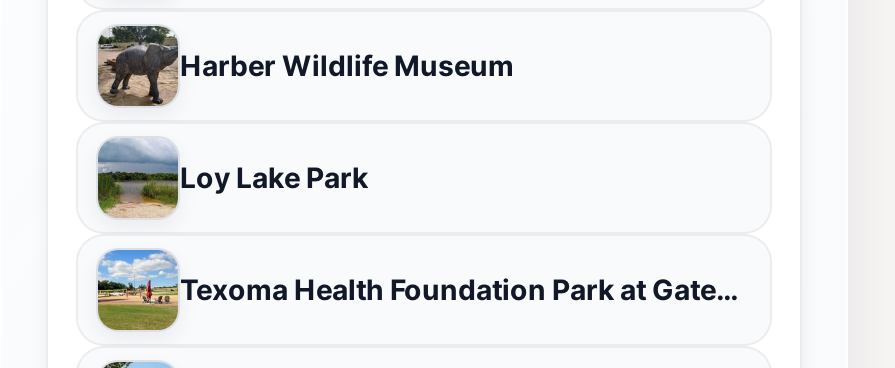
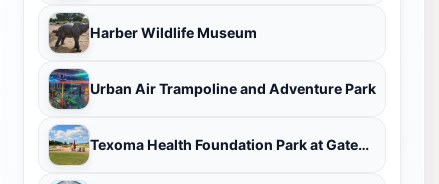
[98,138,368,218] [image] | Loy Lake Park -> [49,68,376,110] [image] | Urban Air Trampoline and Adventure Park

